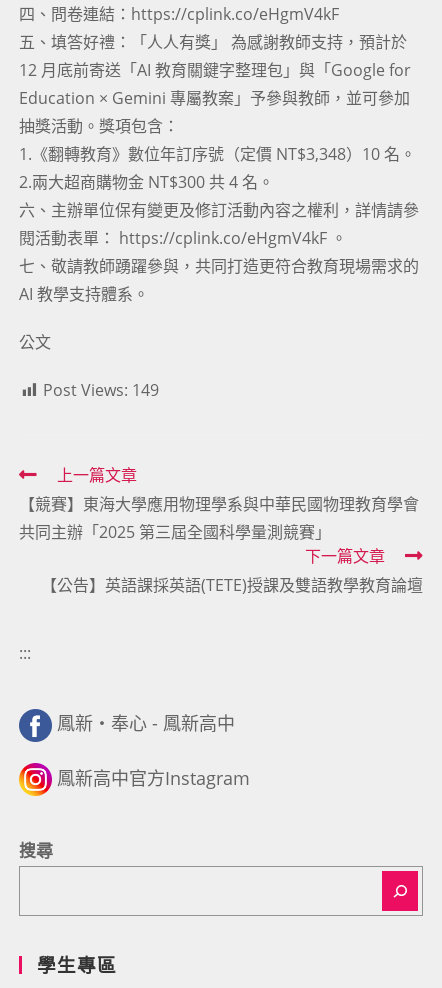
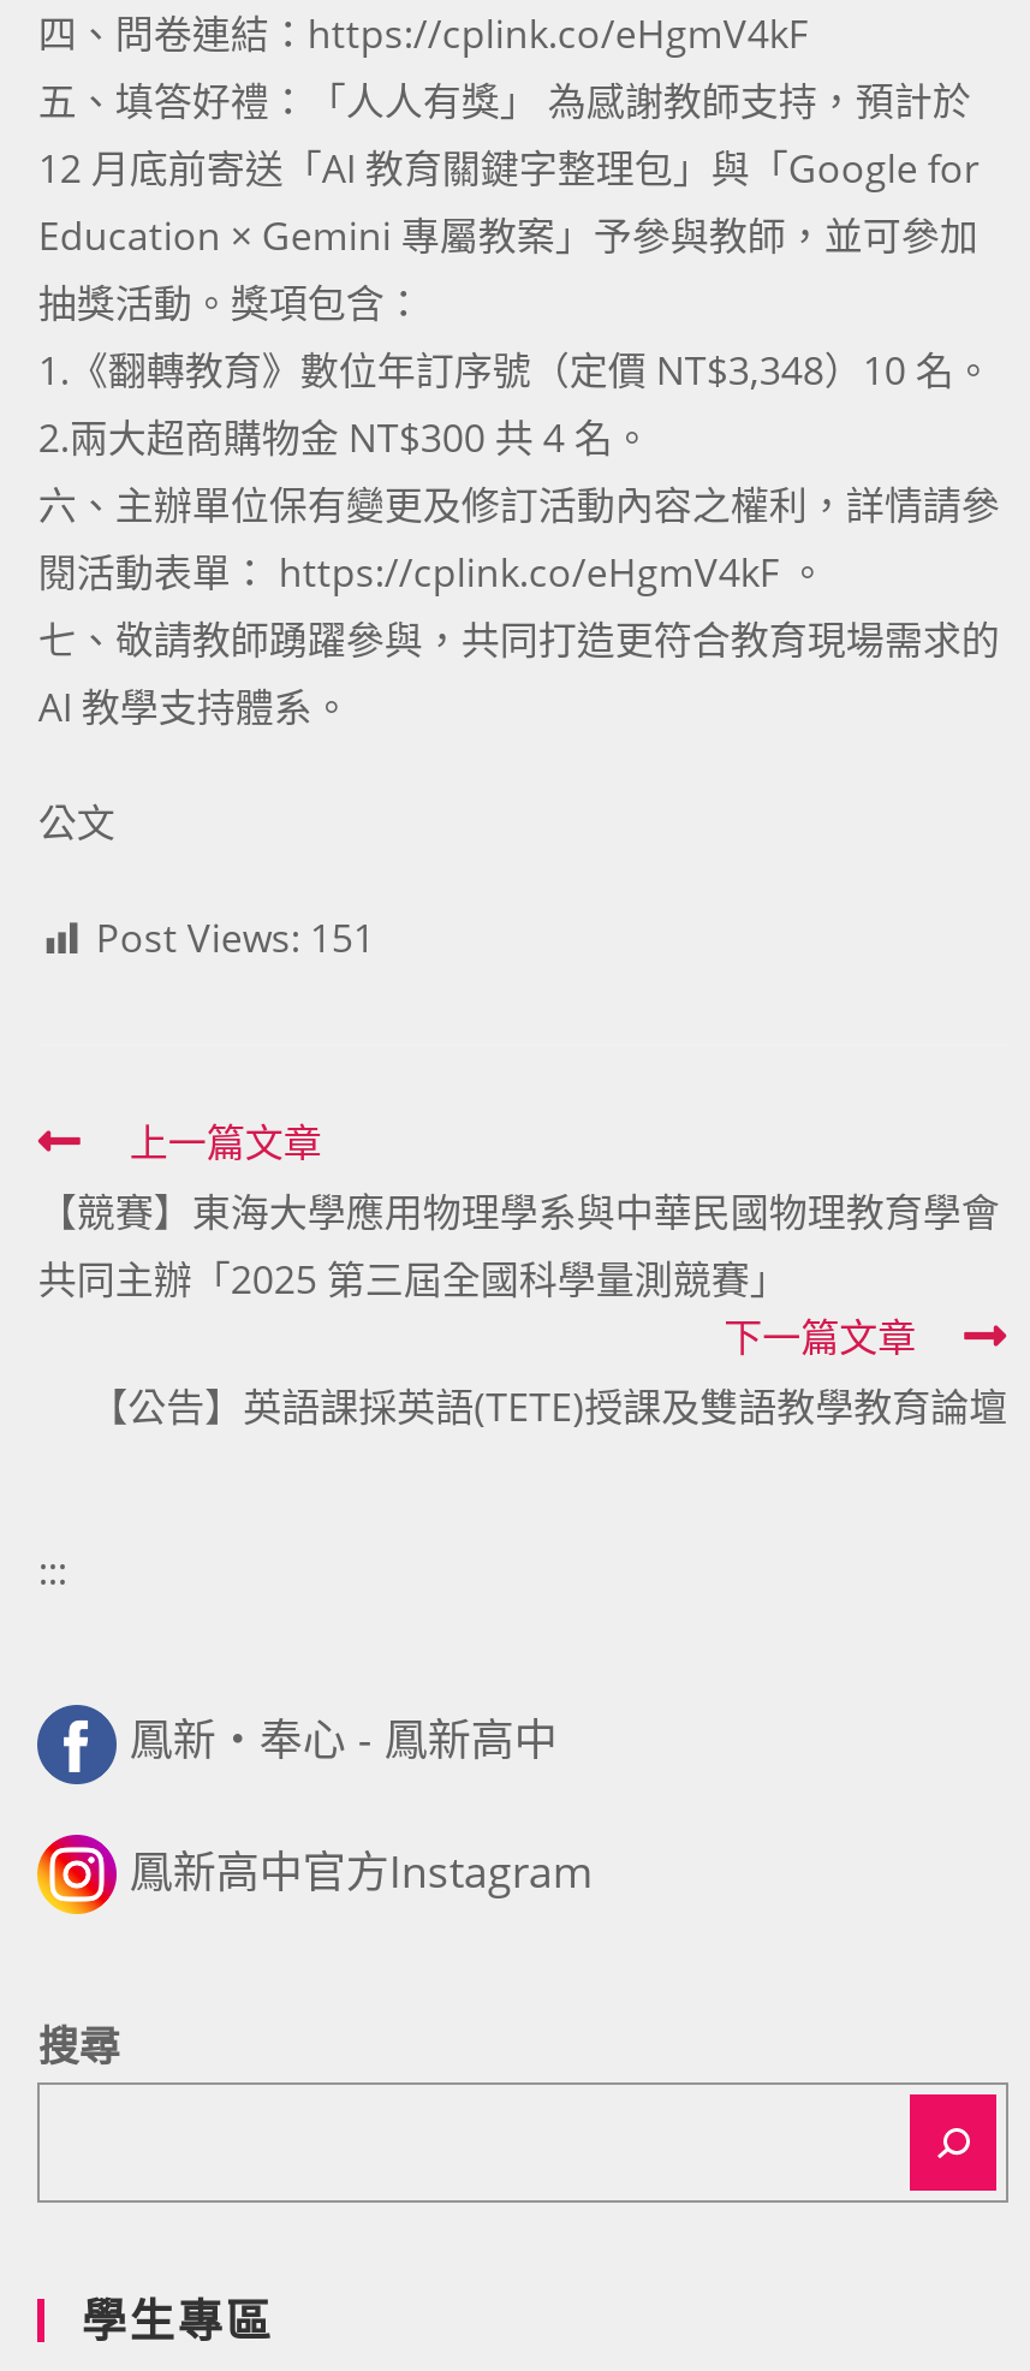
[43,379,159,401] Post Views: 149 -> [96,911,375,964] Post Views: 151

